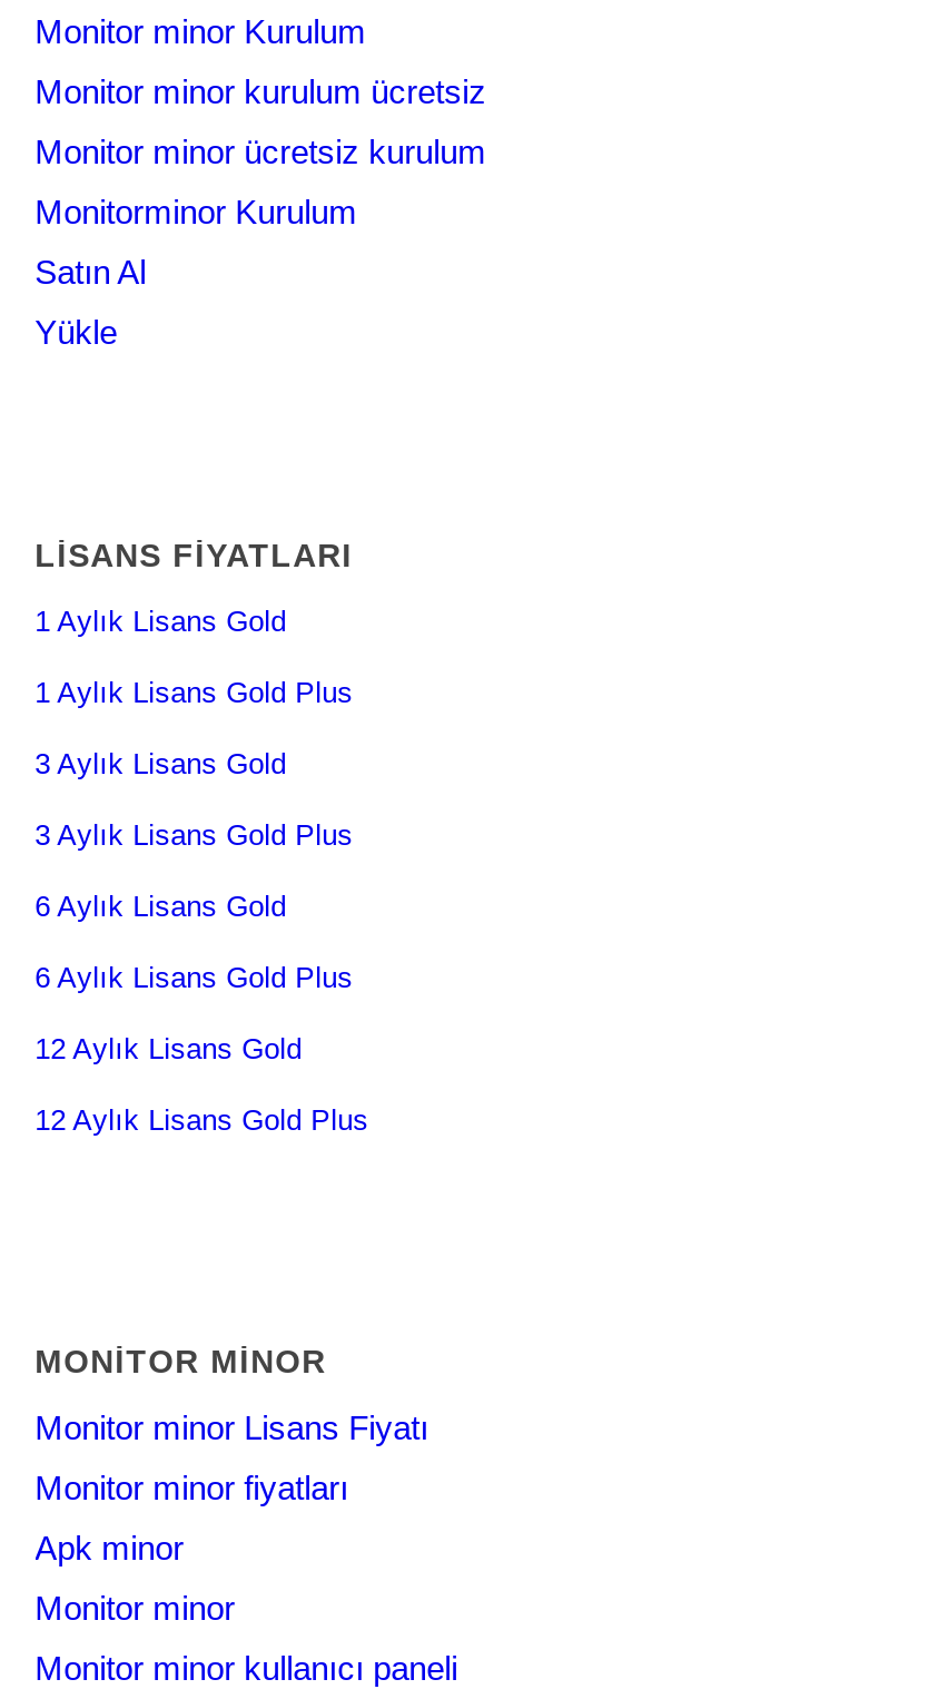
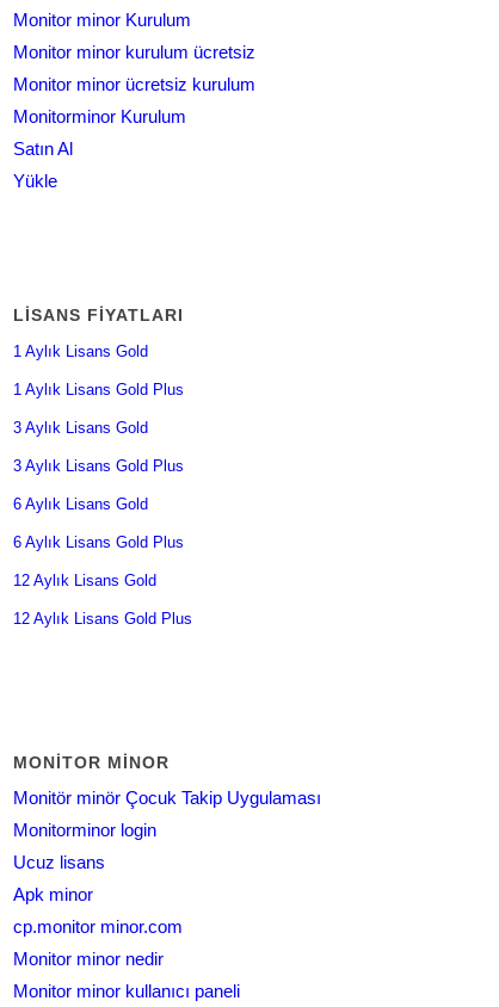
[35,1409,429,1507] Monitor minor Lisans Fiyatı | Monitor minor fiyatları -> [13,787,321,872] Monitör minör Çocuk Takip Uygulaması | Monitorminor login | Ucuz lisans
[35,1589,235,1627] Monitor minor -> [13,916,182,969] cp.monitor minor.com | Monitor minor nedir

